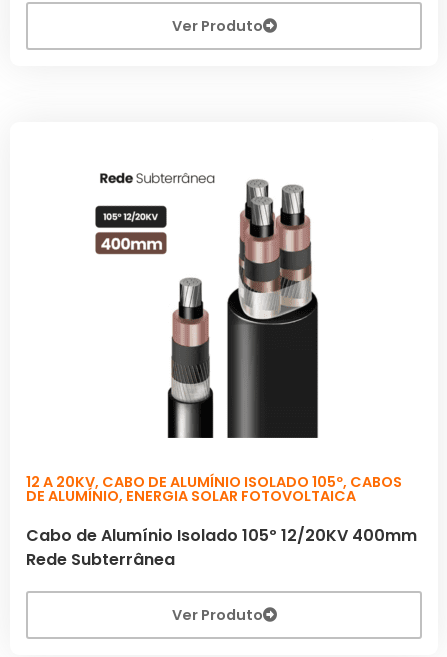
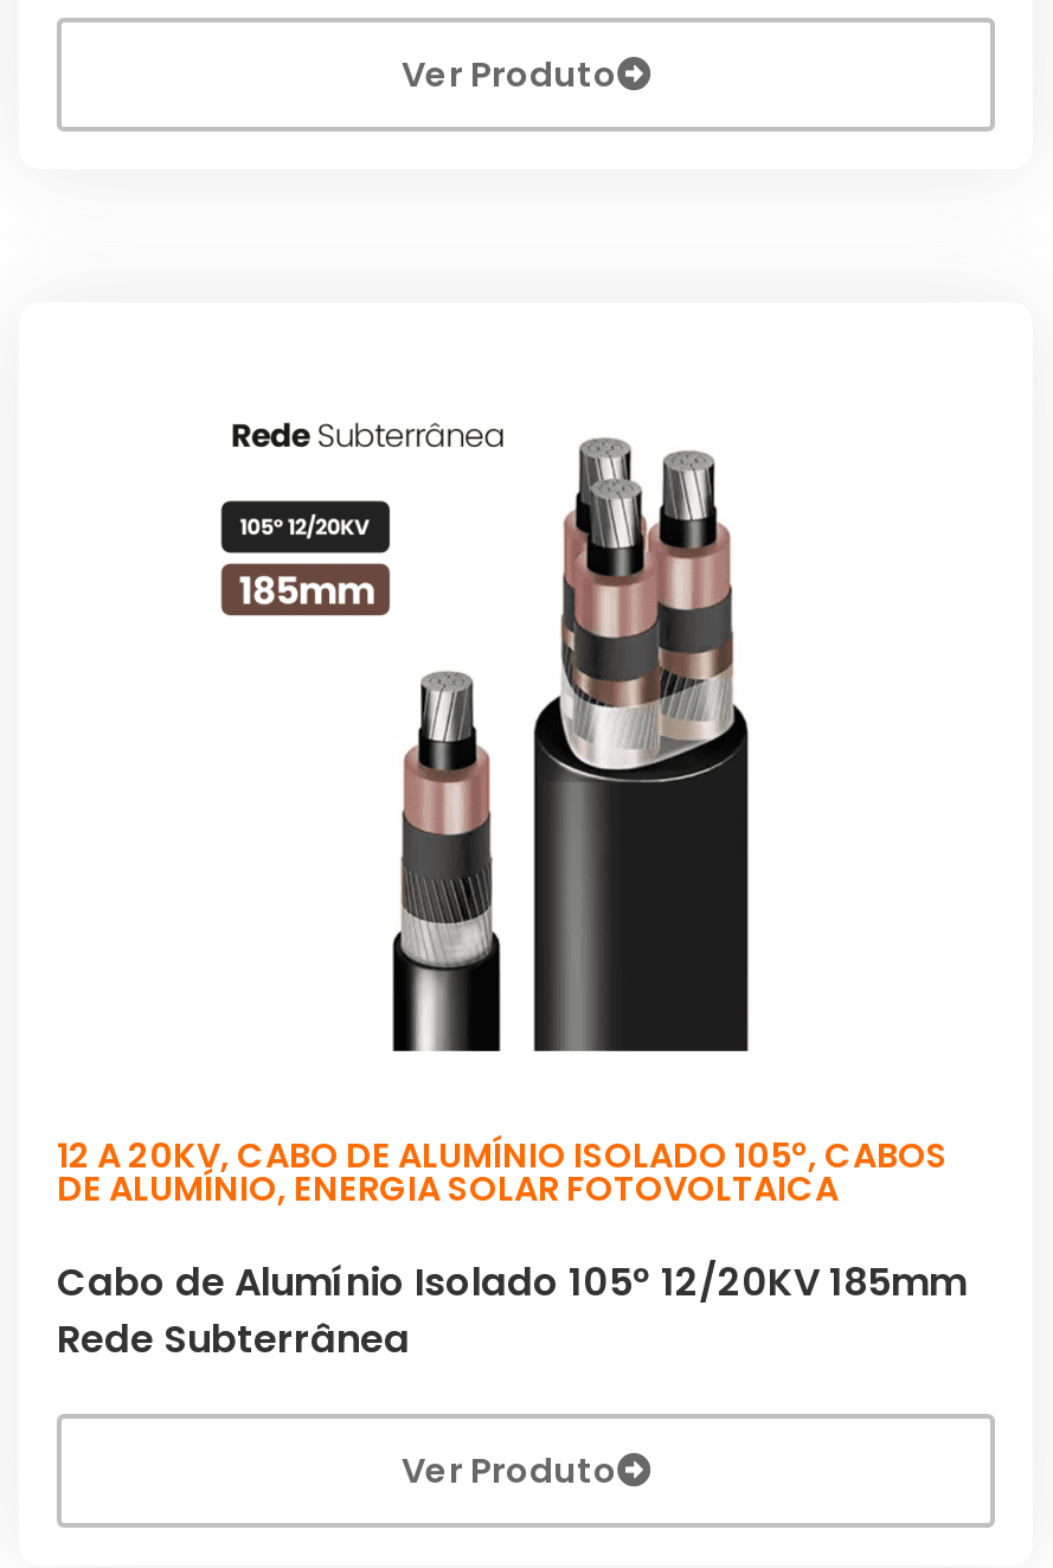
[26,524,417,547] Cabo de Alumínio Isolado 105º 12/20KV 400mm -> [57,1256,967,1310] Cabo de Alumínio Isolado 105º 12/20KV 185mm

